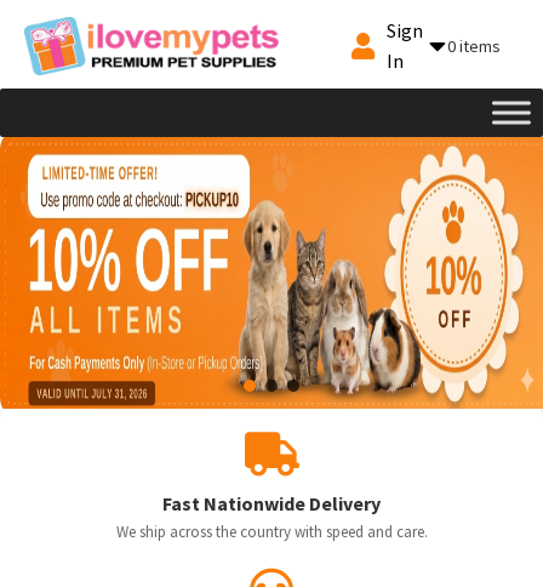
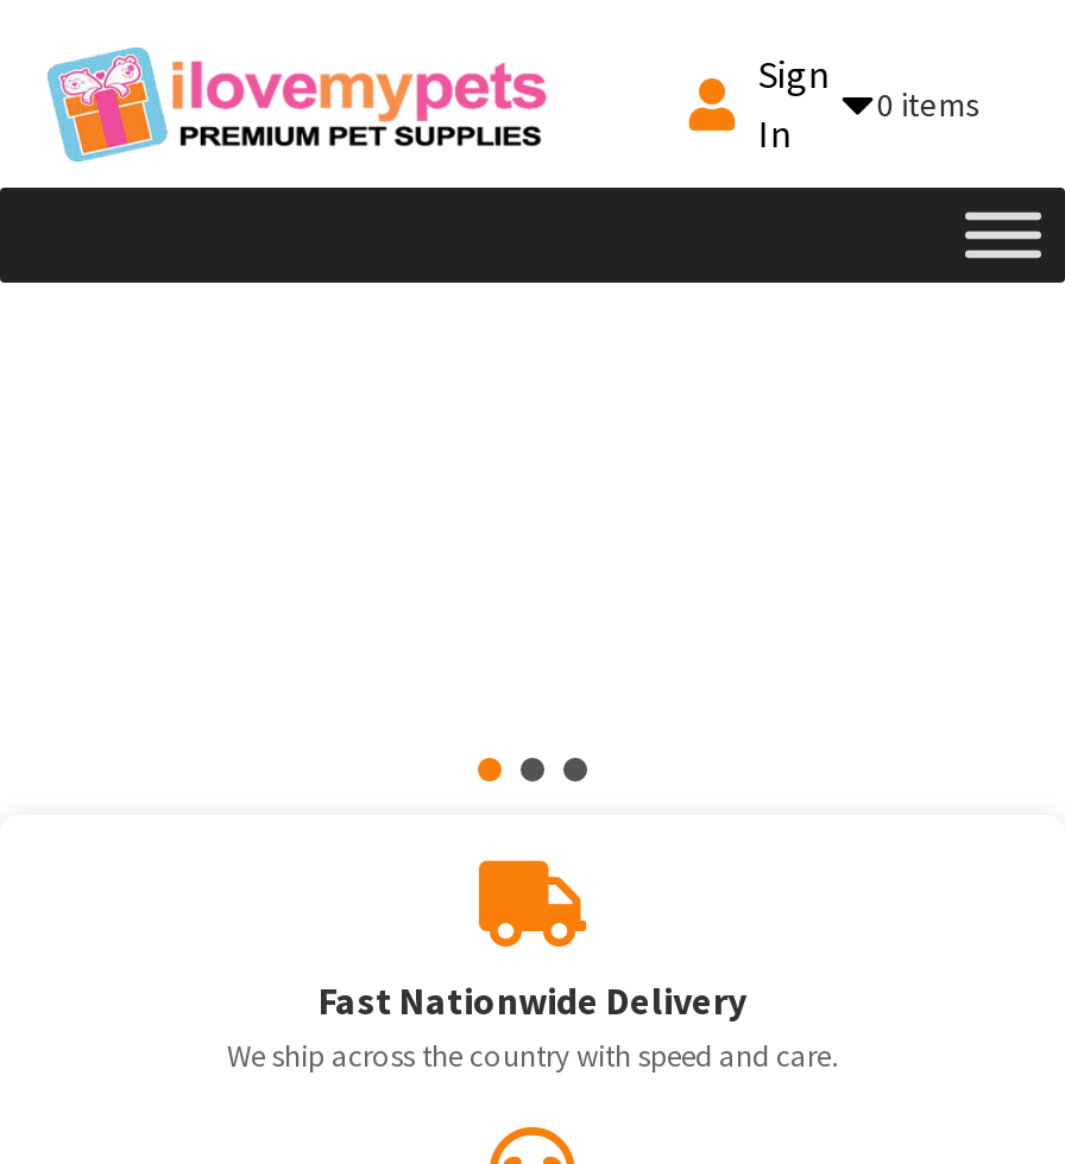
[4,136,539,410] [image] -> none

